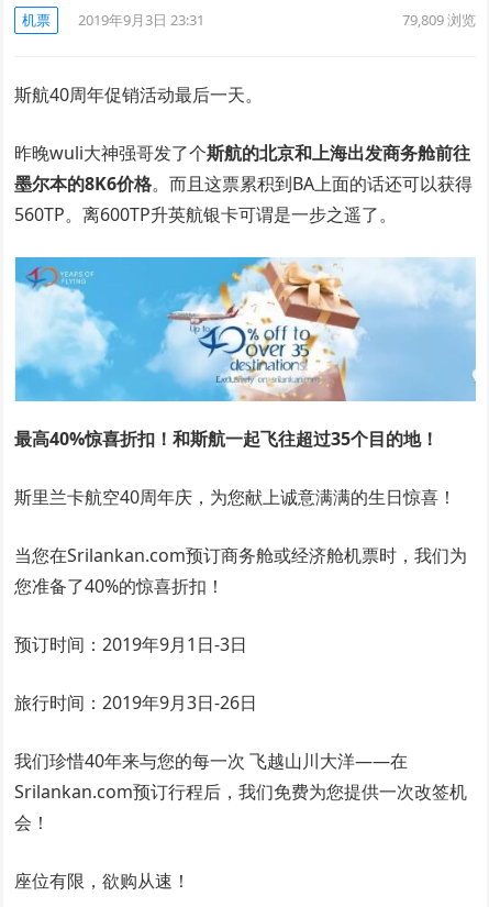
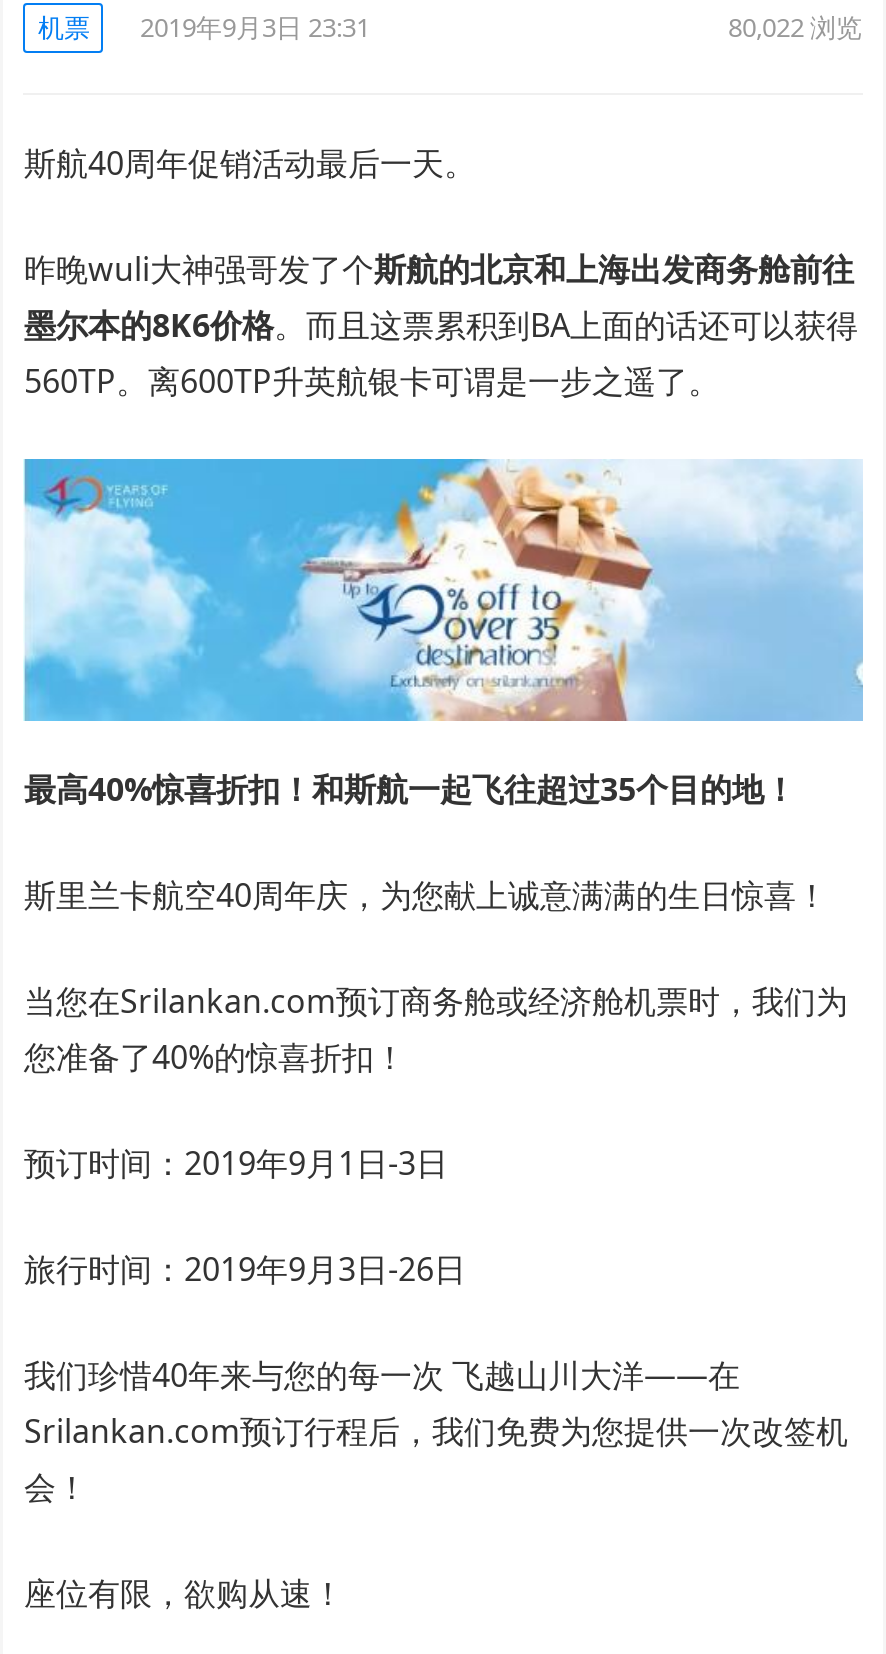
[402,10,475,30] 79,809浏览 -> [728,9,862,45] 80,022浏览

